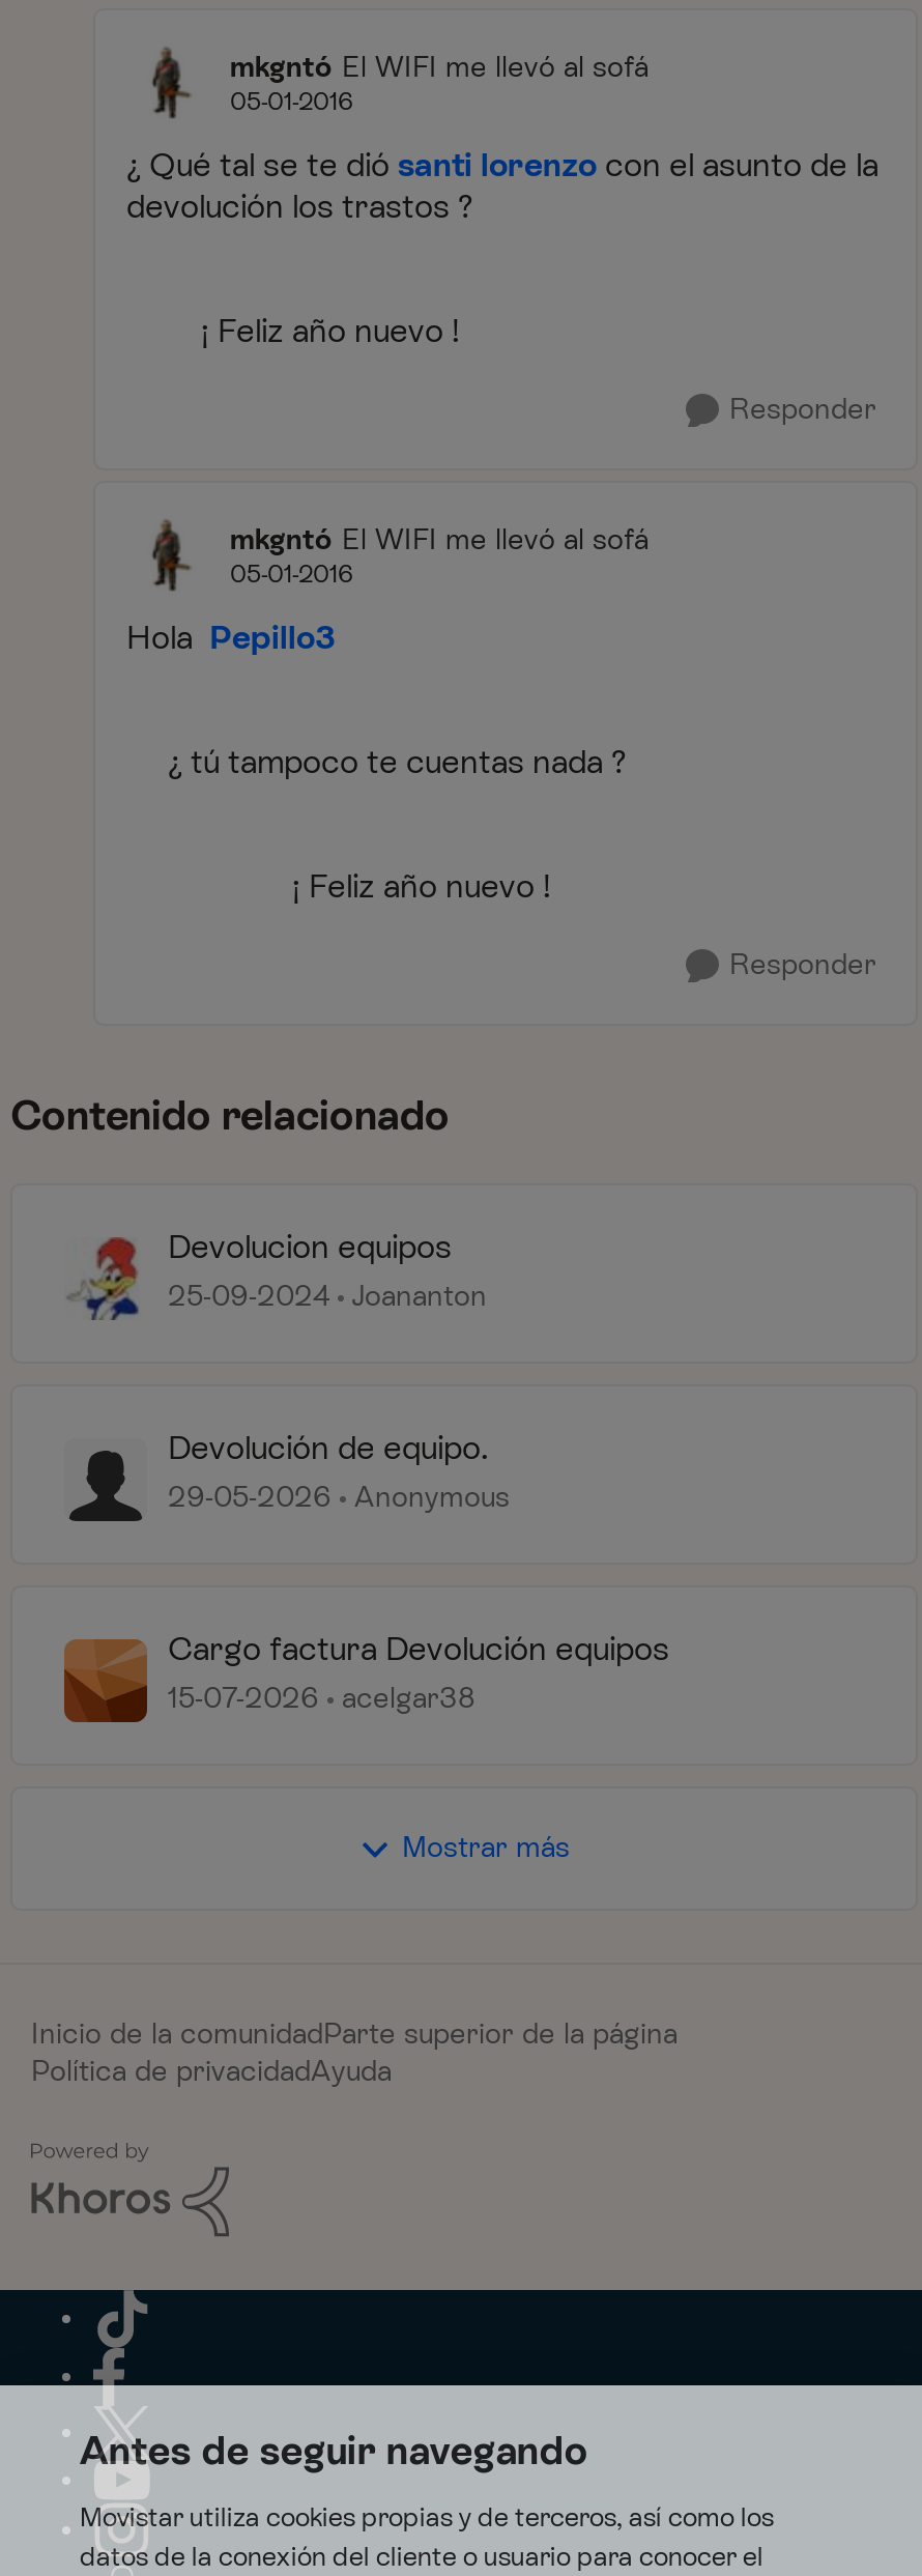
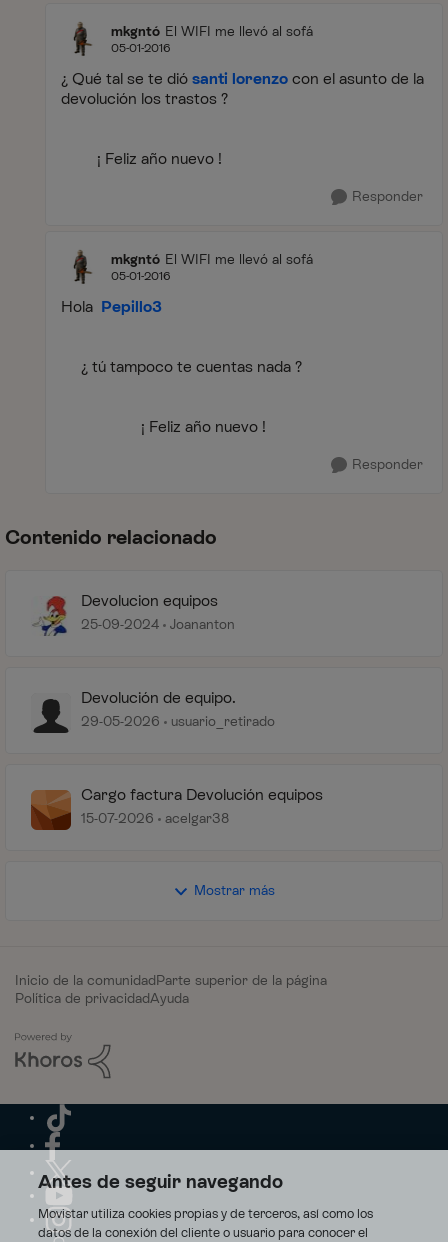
[354,1480,510,1515] Anonymous -> [171,713,275,730] usuario_retirado

